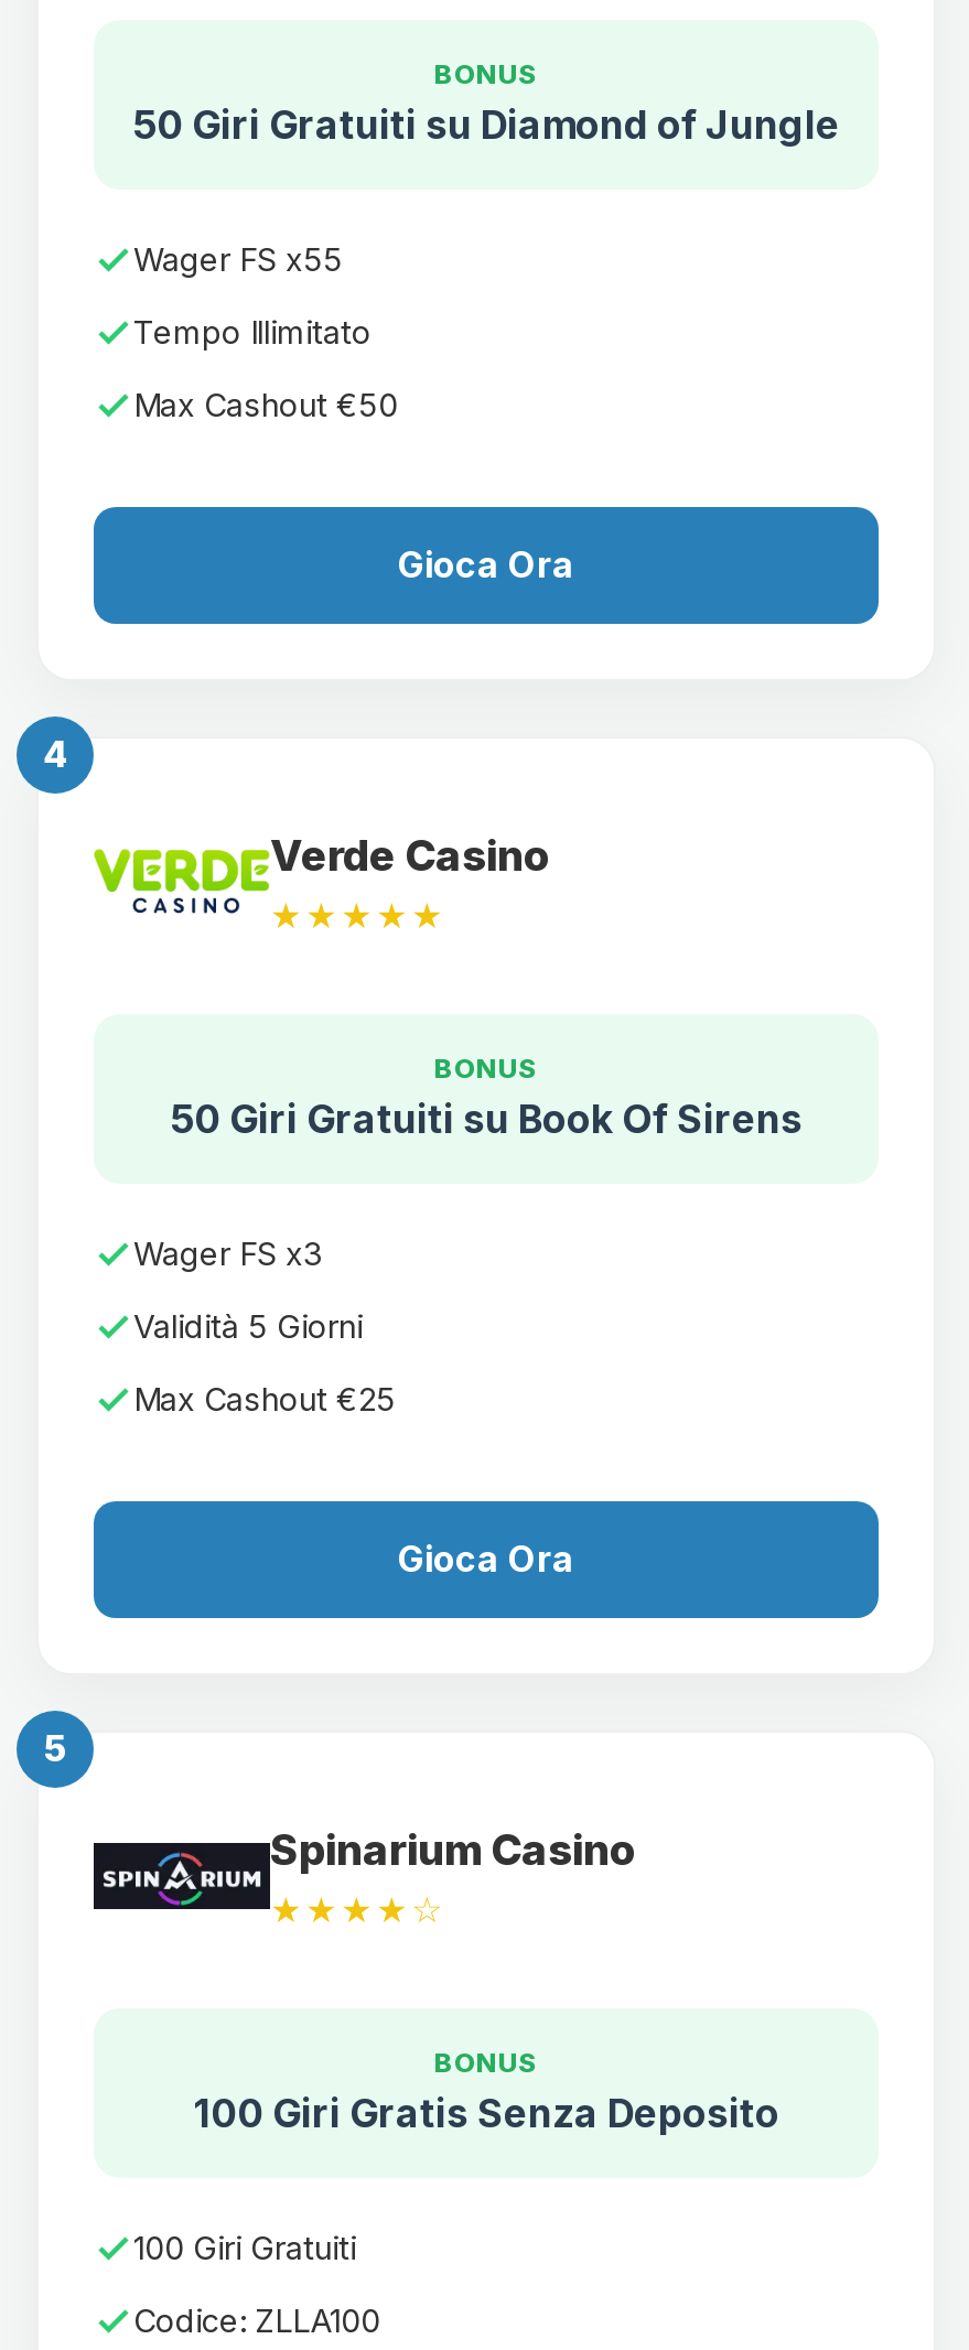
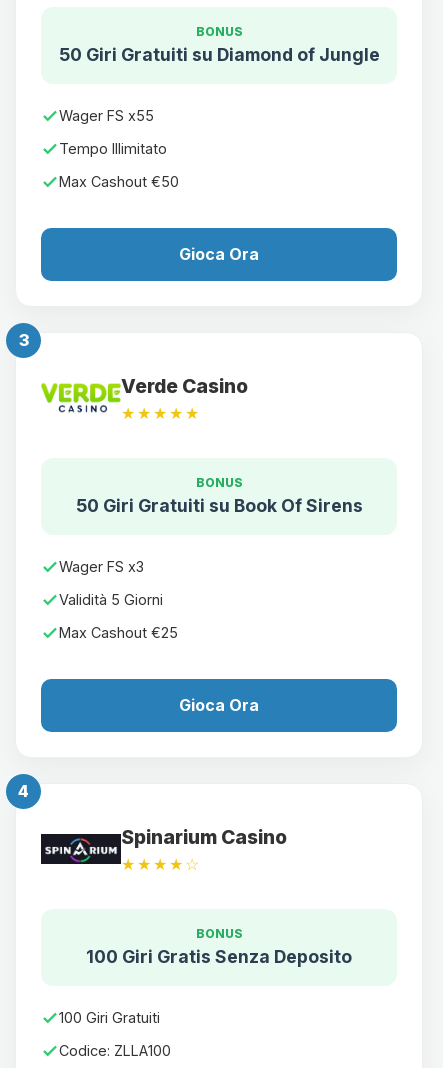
[43,732,67,776] 4 -> [18,330,28,350] 3
[44,1726,66,1770] 5 -> [18,781,29,801] 4

